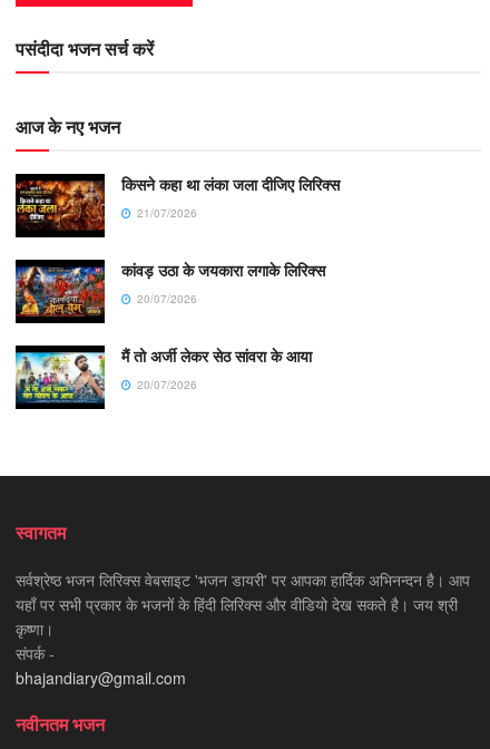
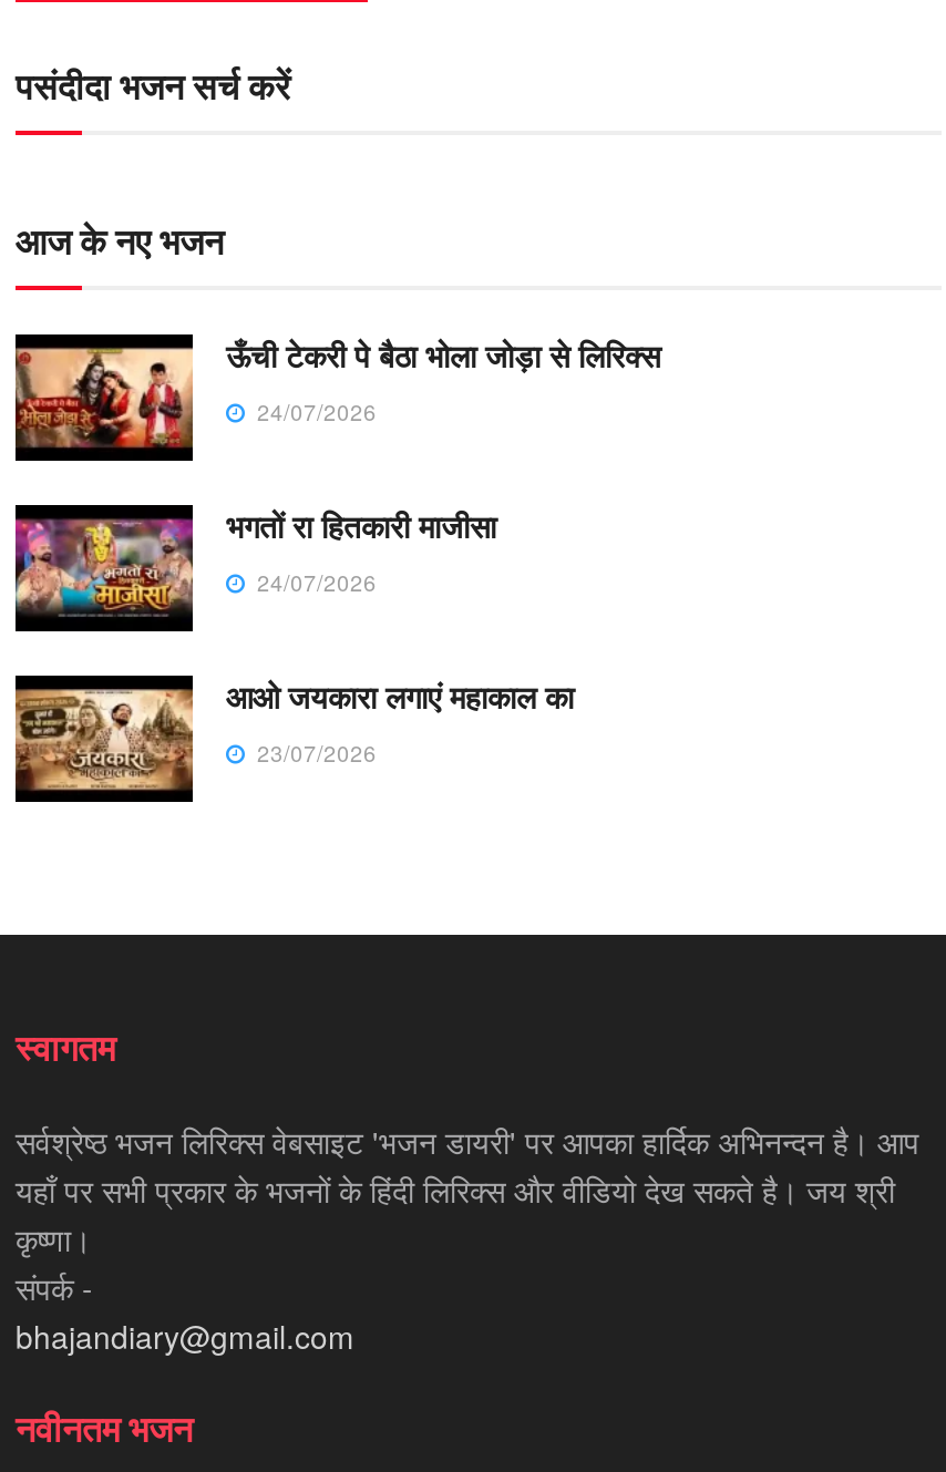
[14,173,340,231] [image] | किसने कहा था लंका जला दीजिए लिरिक्स | 21/07/2026 -> [13,332,660,450] [image] | ऊँची टेकरी पे बैठा भोला जोड़ा से लिरिक्स | 24/07/2026
[14,259,325,317] [image] | कांवड़ उठा के जयकारा लगाके लिरिक्स | 20/07/2026 -> [13,503,496,616] [image] | भगतों रा हितकारी माजीसा | 24/07/2026
[14,345,312,403] [image] | मैं तो अर्जी लेकर सेठ सांवरा के आया | 20/07/2026 -> [13,674,574,793] [image] | आओ जयकारा लगाएं महाकाल का | 23/07/2026

